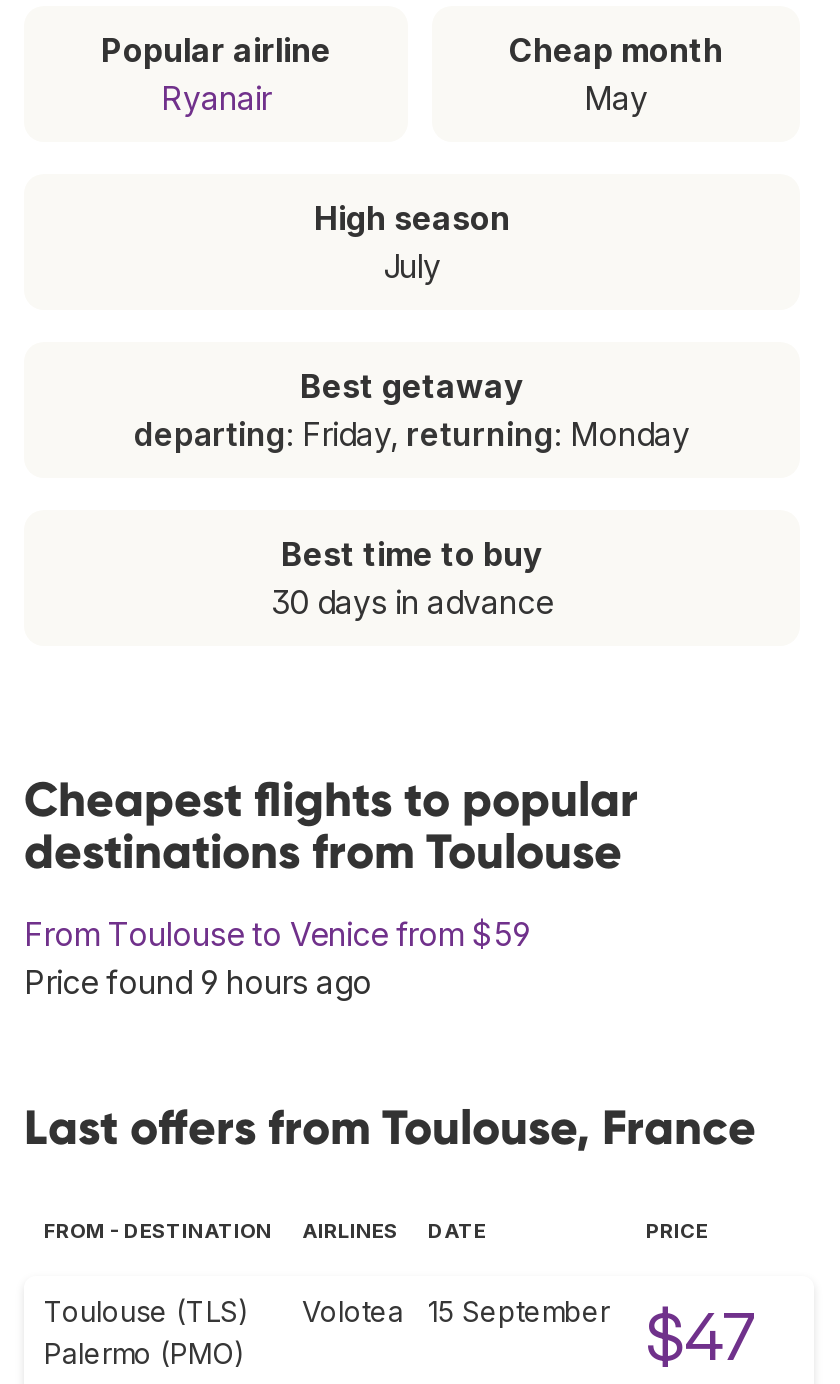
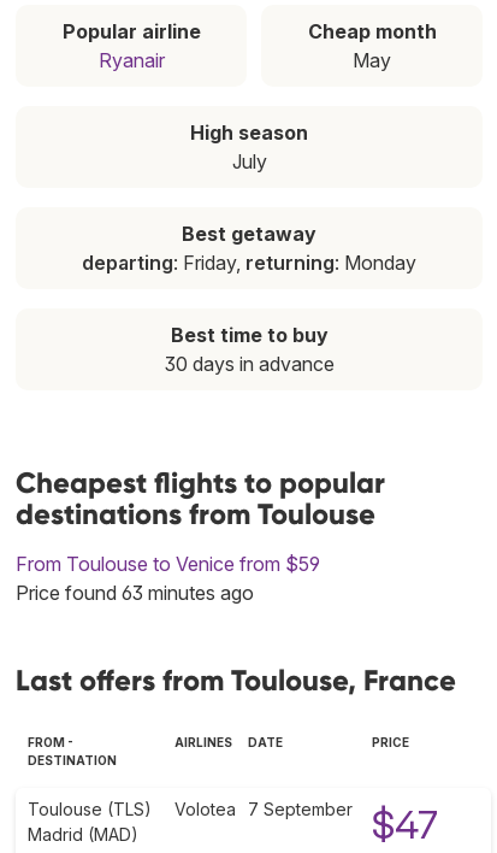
[24,961,372,1001] Price found 9 hours ago -> [16,580,254,604] Price found 63 minutes ago
[302,1293,610,1327] Volotea | 15 September -> [174,798,353,819] Volotea 7 September
[44,1335,246,1369] Palermo (PMO) -> [28,824,138,844] Madrid (MAD)

